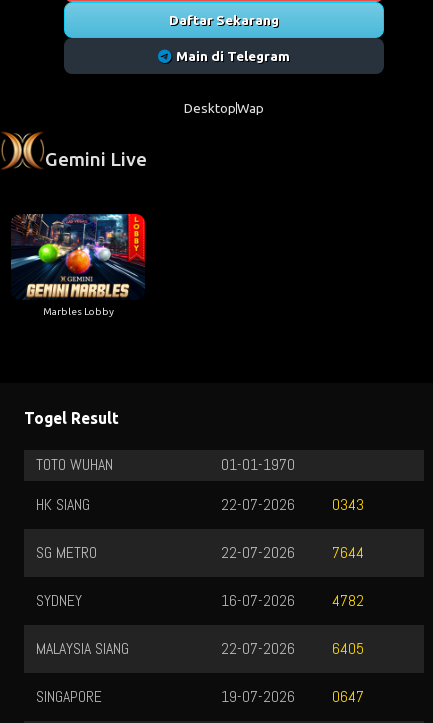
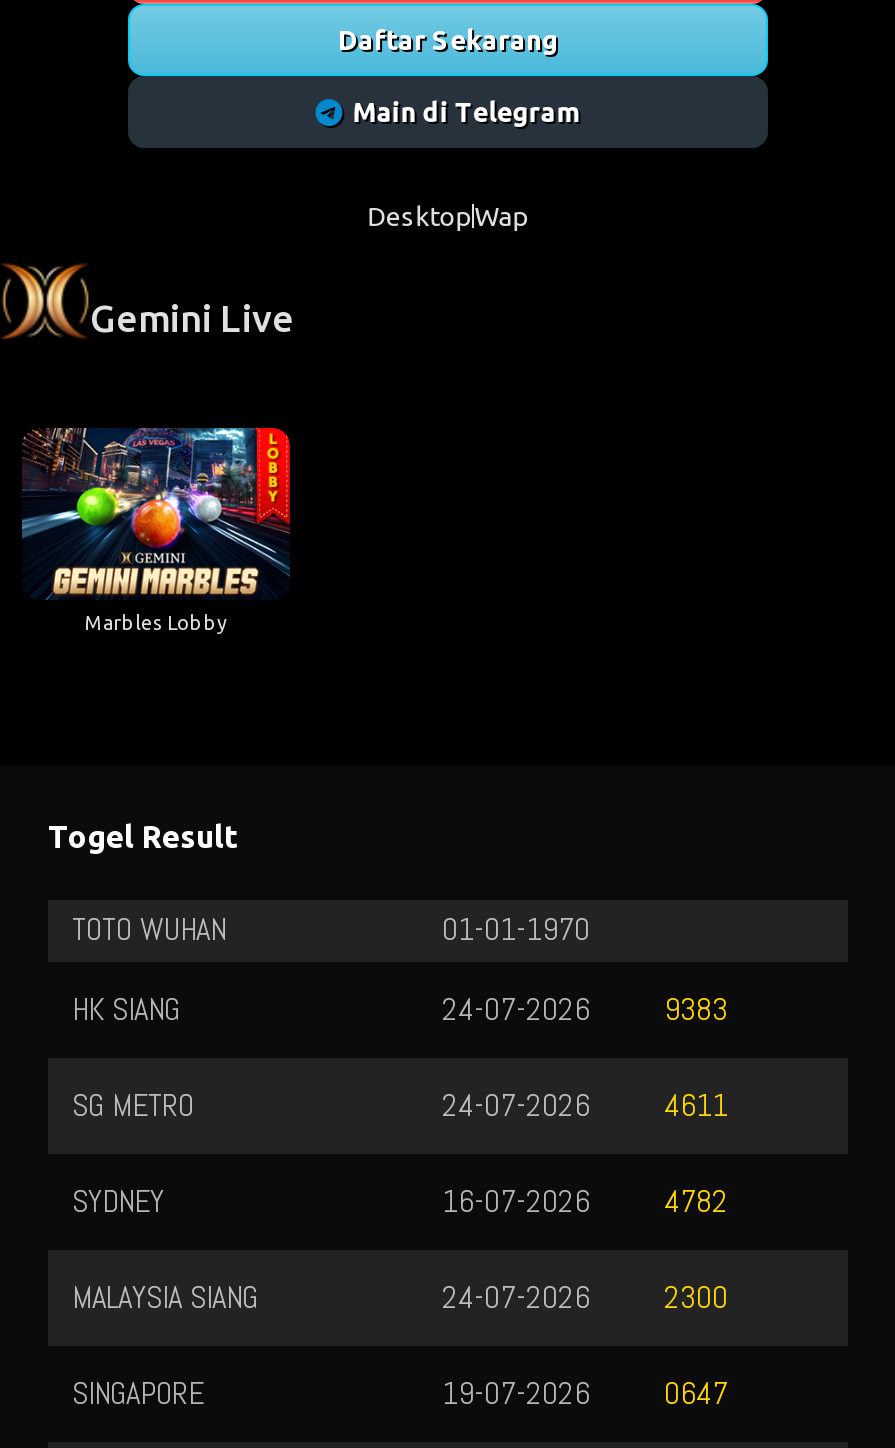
[221,495,295,515] 22-07-2026 -> [442,990,590,1030] 24-07-2026
[332,495,364,515] 0343 -> [664,991,728,1031] 9383
[221,543,295,563] 22-07-2026 -> [442,1086,590,1126] 24-07-2026
[332,543,364,563] 7644 -> [664,1087,728,1127] 4611
[221,639,295,659] 22-07-2026 -> [442,1278,590,1318] 24-07-2026
[332,639,364,659] 6405 -> [664,1279,728,1319] 2300

